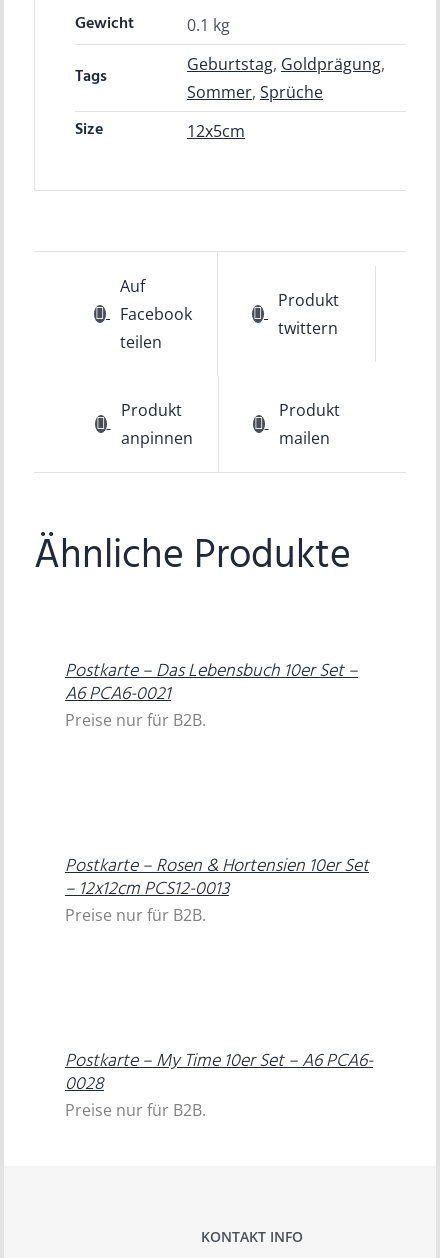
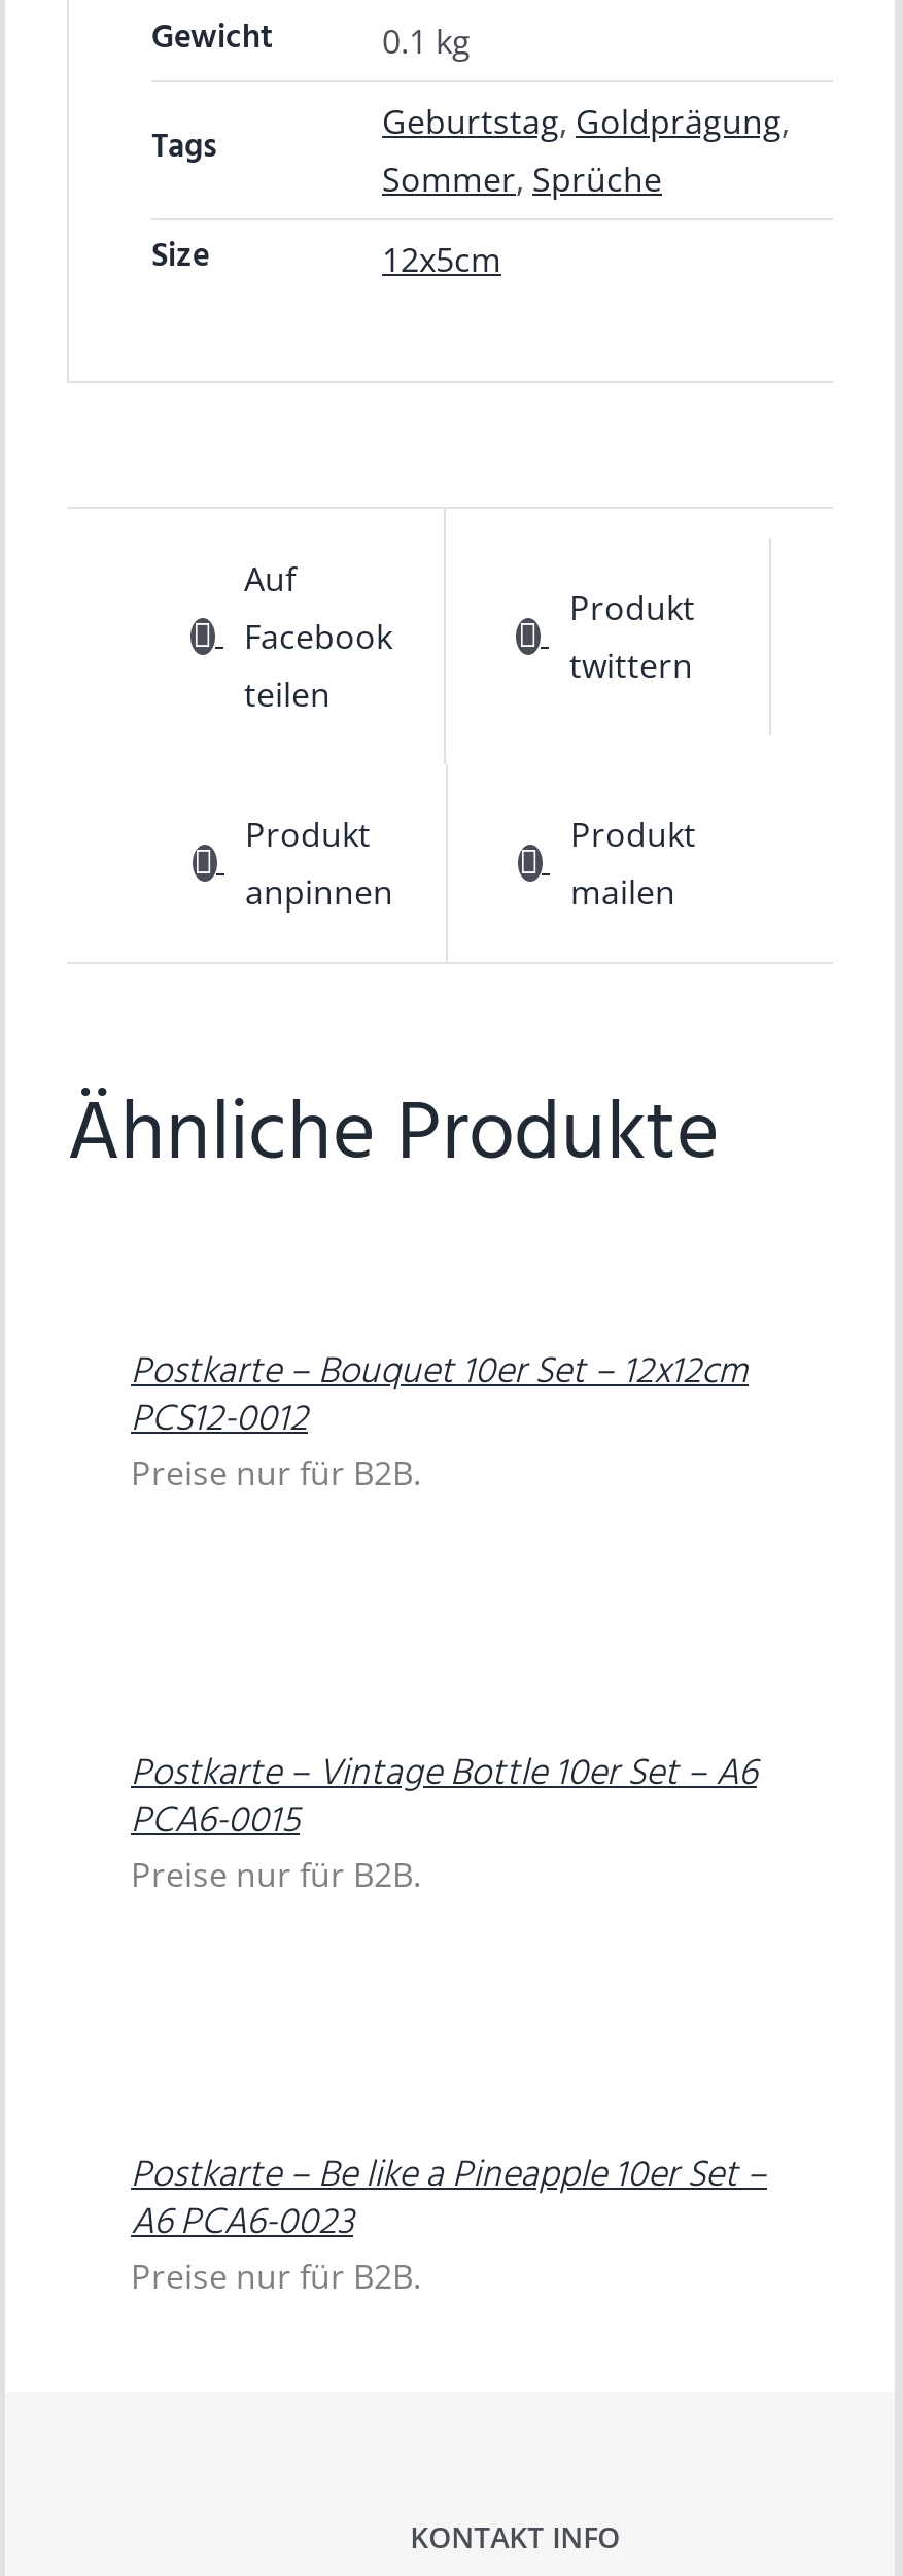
[65,657,358,709] Postkarte – Das Lebensbuch 10er Set – | A6 PCA6-0021 -> [131,1343,749,1450] Postkarte – Bouquet 10er Set – 12x12cm | PCS12-0012
[65,852,369,904] Postkarte – Rosen & Hortensien 10er Set | – 12x12cm PCS12-0013 -> [131,1744,757,1852] Postkarte – Vintage Bottle 10er Set – A6 | PCA6-0015
[65,1047,373,1099] Postkarte – My Time 10er Set – A6 PCA6- | 0028 -> [131,2146,767,2253] Postkarte – Be like a Pineapple 10er Set – | A6 PCA6-0023

